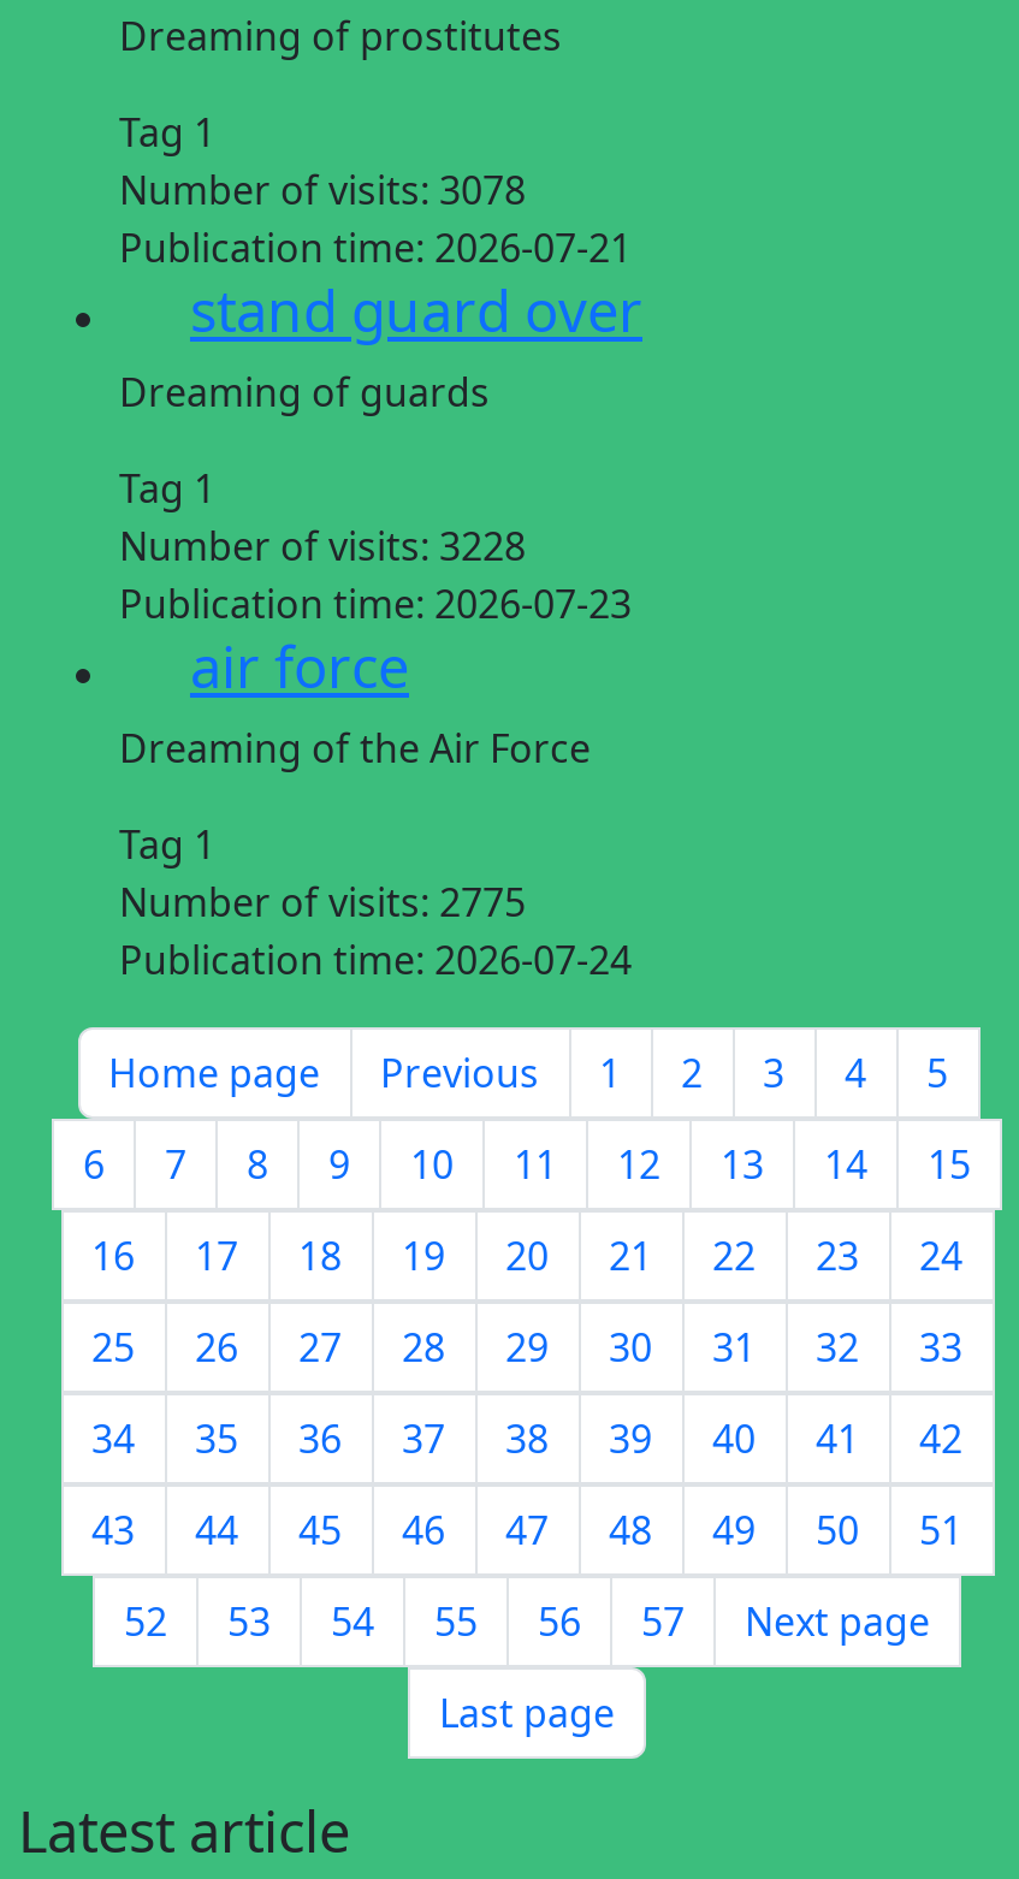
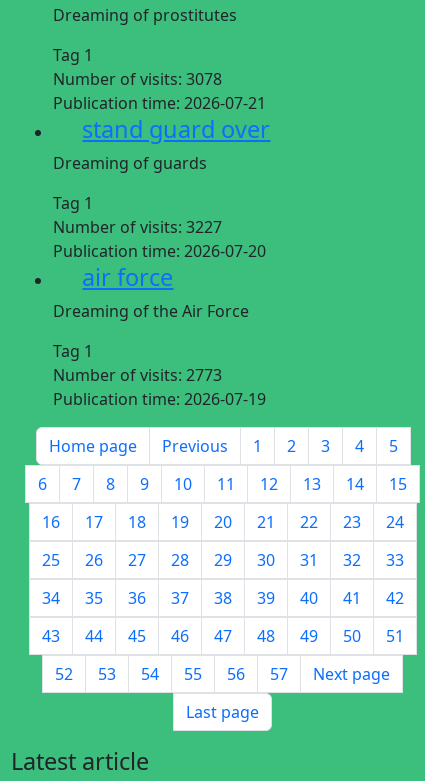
[119,520,526,573] Number of visits: 3228 -> [53,216,222,238] Number of visits: 3227
[119,577,632,630] Publication time: 2026-07-23 -> [53,240,266,262] Publication time: 2026-07-20
[119,876,526,929] Number of visits: 2775 -> [53,364,222,386] Number of visits: 2773
[119,933,632,986] Publication time: 2026-07-24 -> [53,388,266,410] Publication time: 2026-07-19

